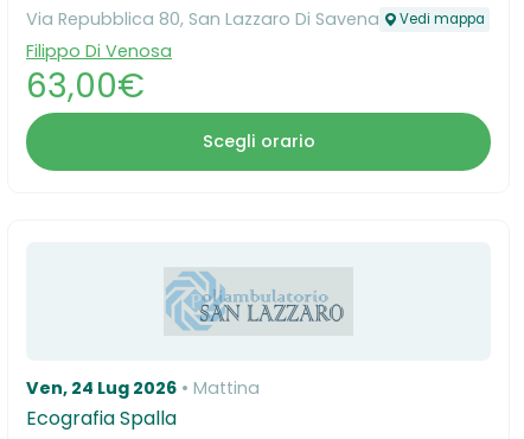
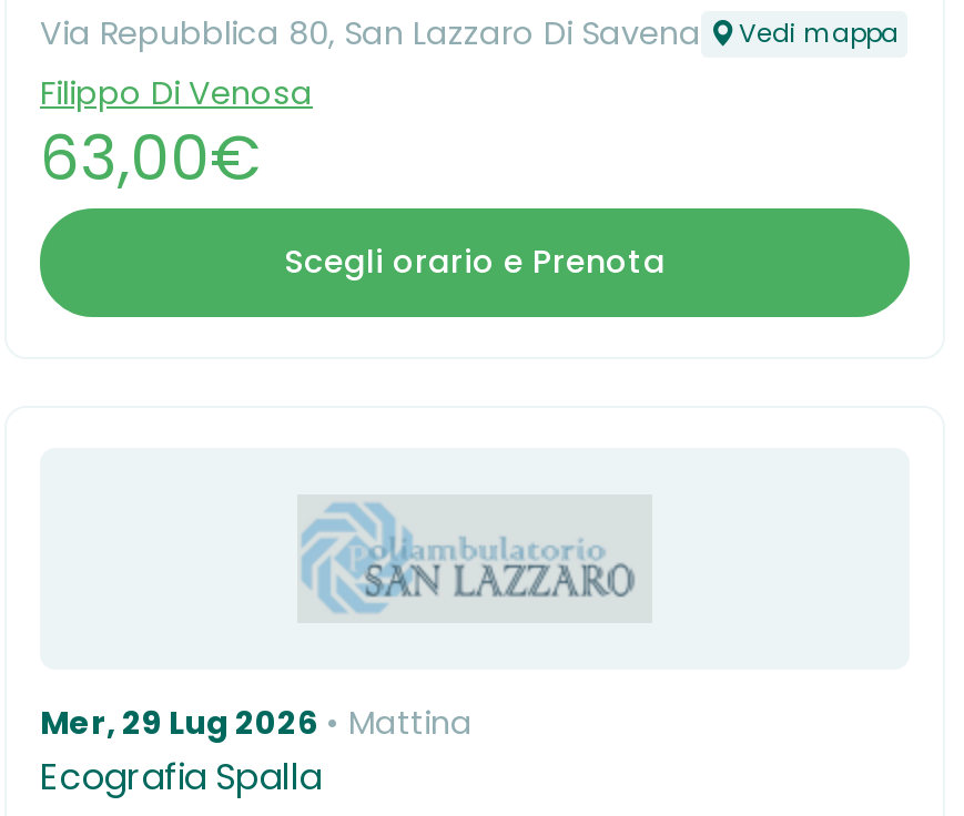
[202,129,315,153] Scegli orario -> [284,239,666,284] Scegli orario e Prenota
[26,376,260,400] Ven, 24 Lug 2026 Mattina -> [40,701,473,745] Mer, 29 Lug 2026 Mattina

